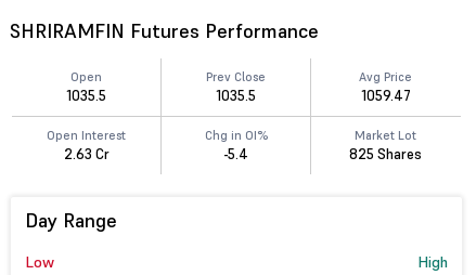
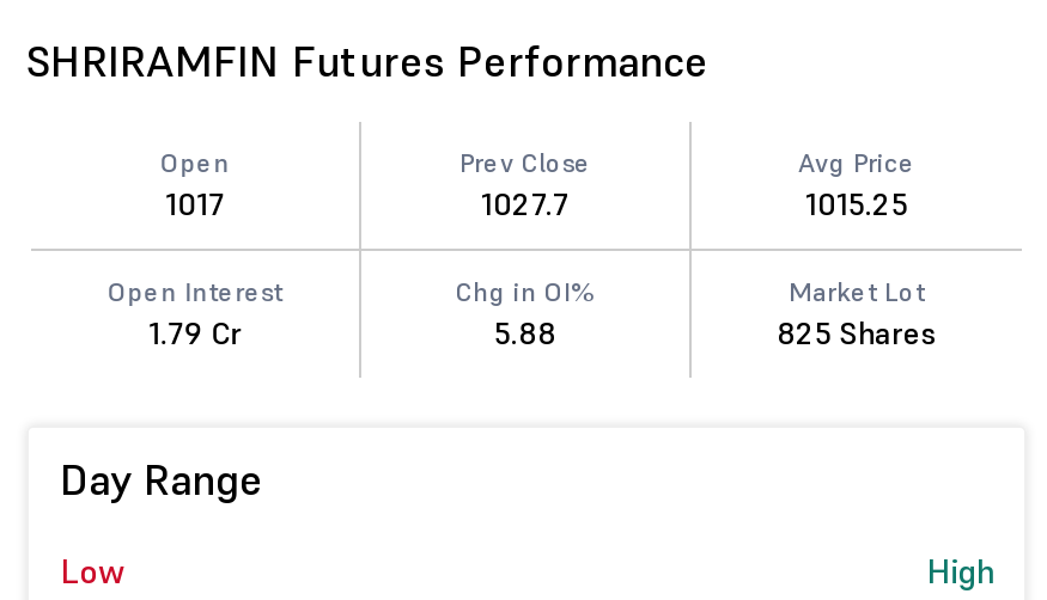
[66,87,106,105] 1035.5 -> [165,184,225,225] 1017
[216,87,256,105] 1035.5 -> [481,184,570,225] 1027.7
[361,87,411,105] 1059.47 -> [805,184,908,225] 1015.25
[64,145,109,163] 2.63 Cr -> [149,313,242,354] 1.79 Cr
[223,145,248,163] -5.4 -> [494,313,556,354] 5.88

